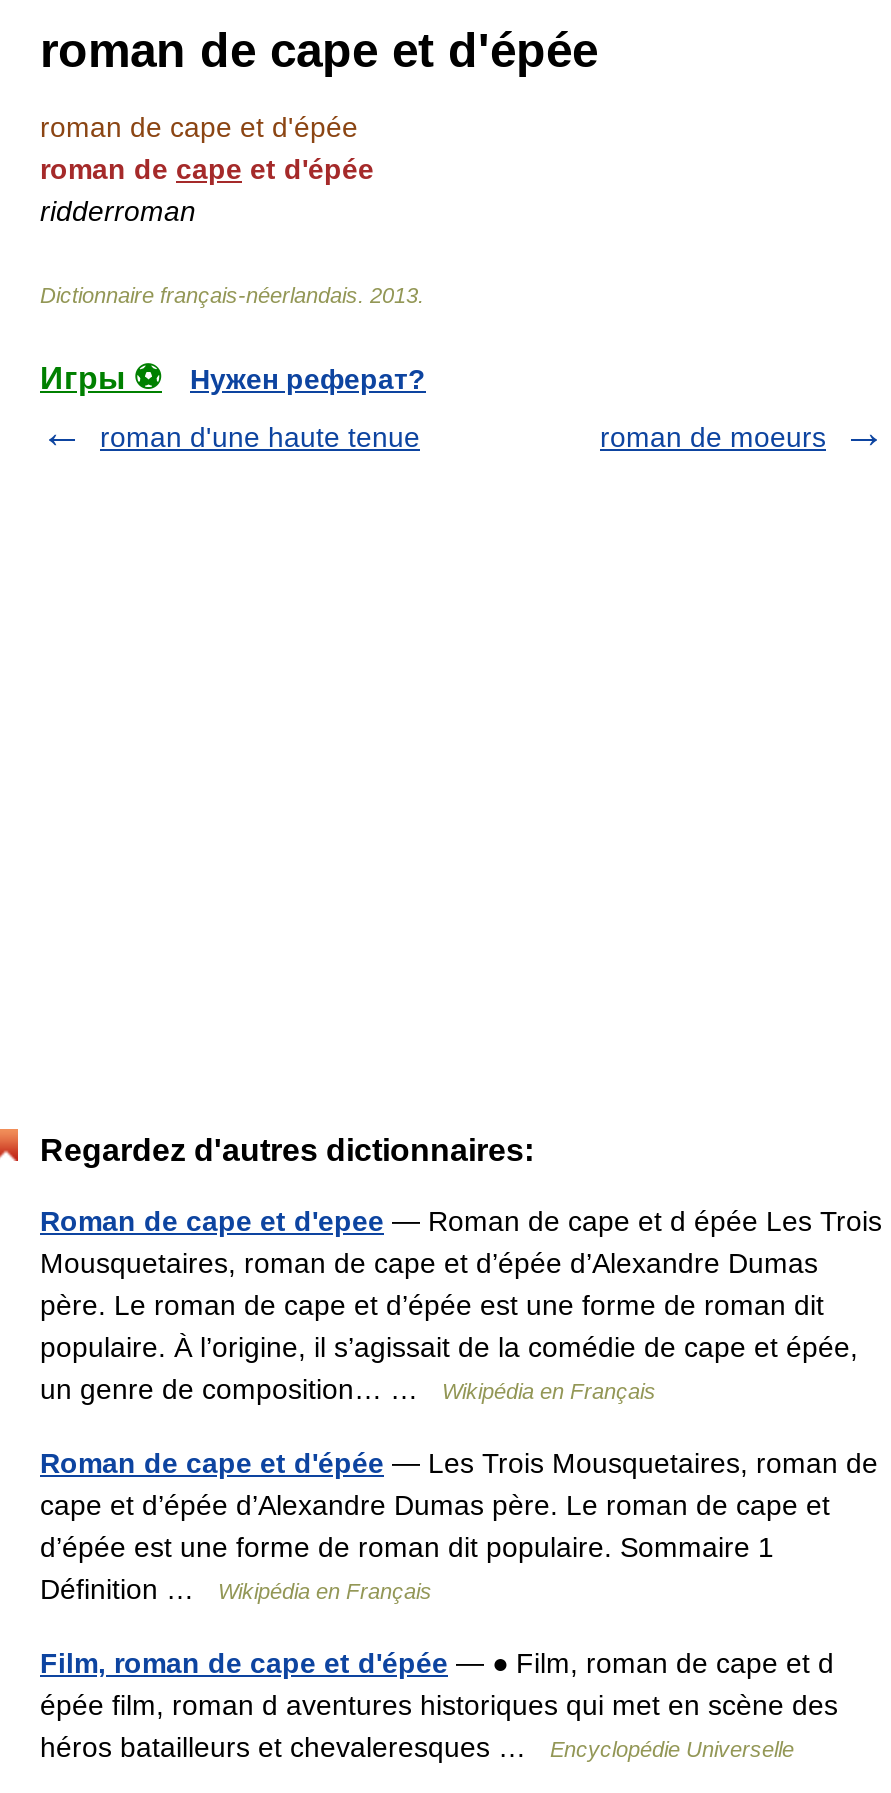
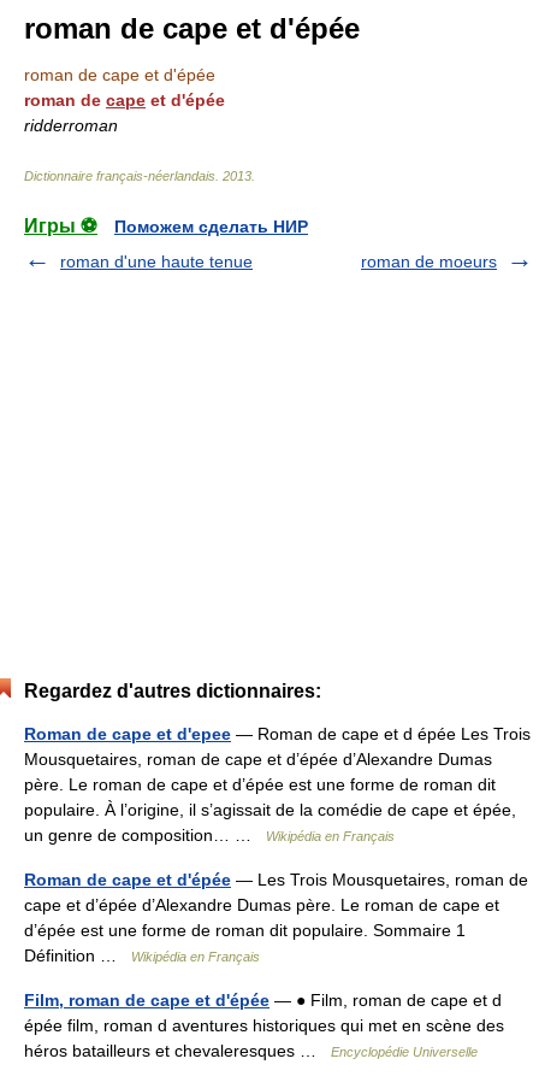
[190,363,426,395] Нужен реферат? -> [114,217,308,236] Поможем сделать НИР

